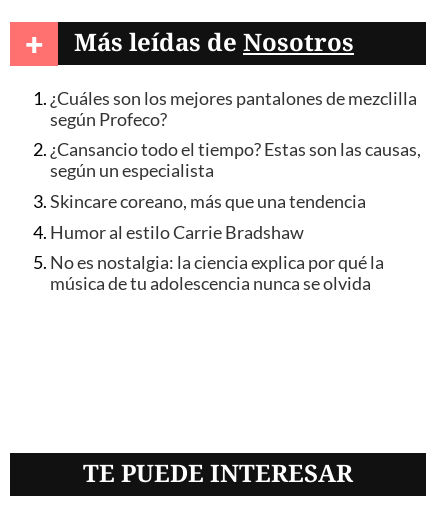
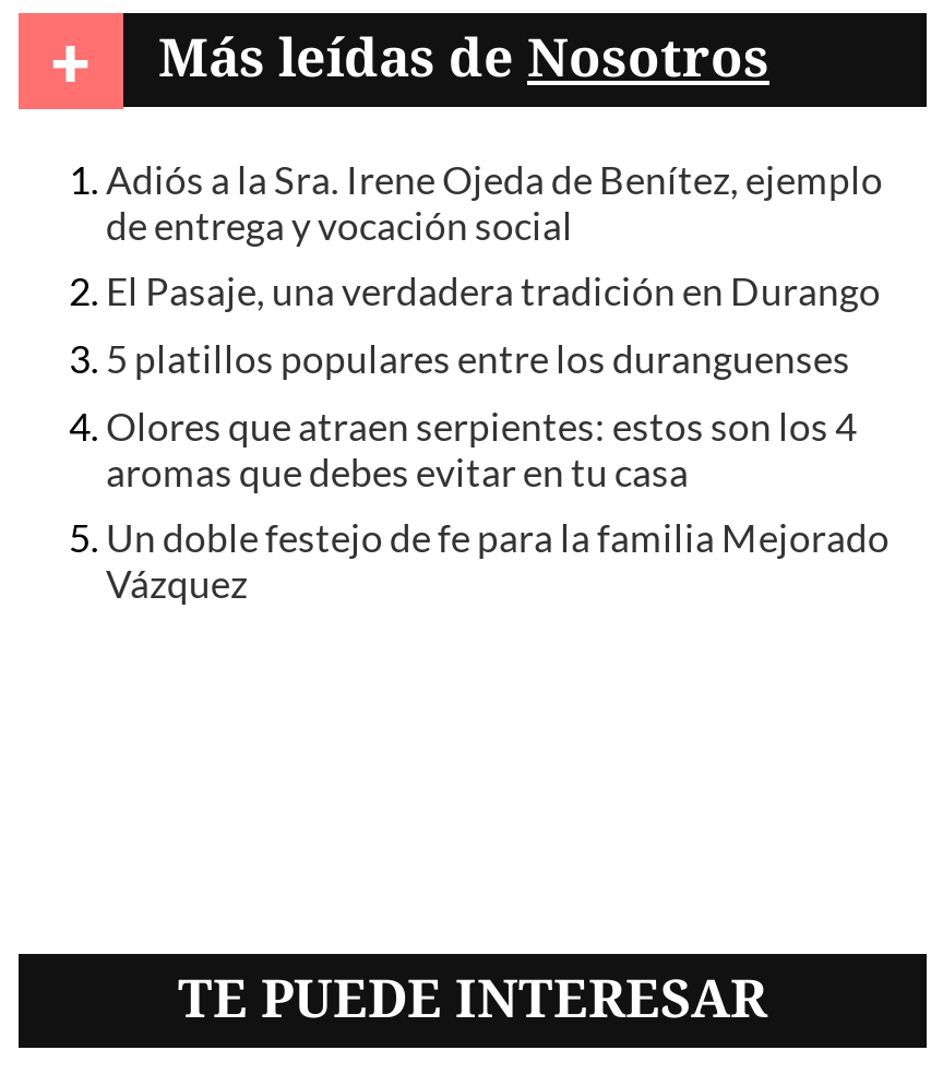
[50,88,417,130] ¿Cuáles son los mejores pantalones de mezclilla | según Profeco? -> [106,157,883,248] Adiós a la Sra. Irene Ojeda de Benítez, ejemplo | de entrega y vocación social
[50,139,421,181] ¿Cansancio todo el tiempo? Estas son las causas, | según un especialista -> [106,269,881,315] El Pasaje, una verdadera tradición en Durango
[50,191,366,212] Skincare coreano, más que una tendencia -> [106,336,850,382] 5 platillos populares entre los duranguenses
[50,222,304,243] Humor al estilo Carrie Bradshaw -> [106,403,857,495] Olores que atraen serpientes: estos son los 4 | aromas que debes evitar en tu casa
[50,252,384,294] No es nostalgia: la ciencia explica por qué la | música de tu adolescencia nunca se olvida -> [106,516,890,607] Un doble festejo de fe para la familia Mejorado | Vázquez

